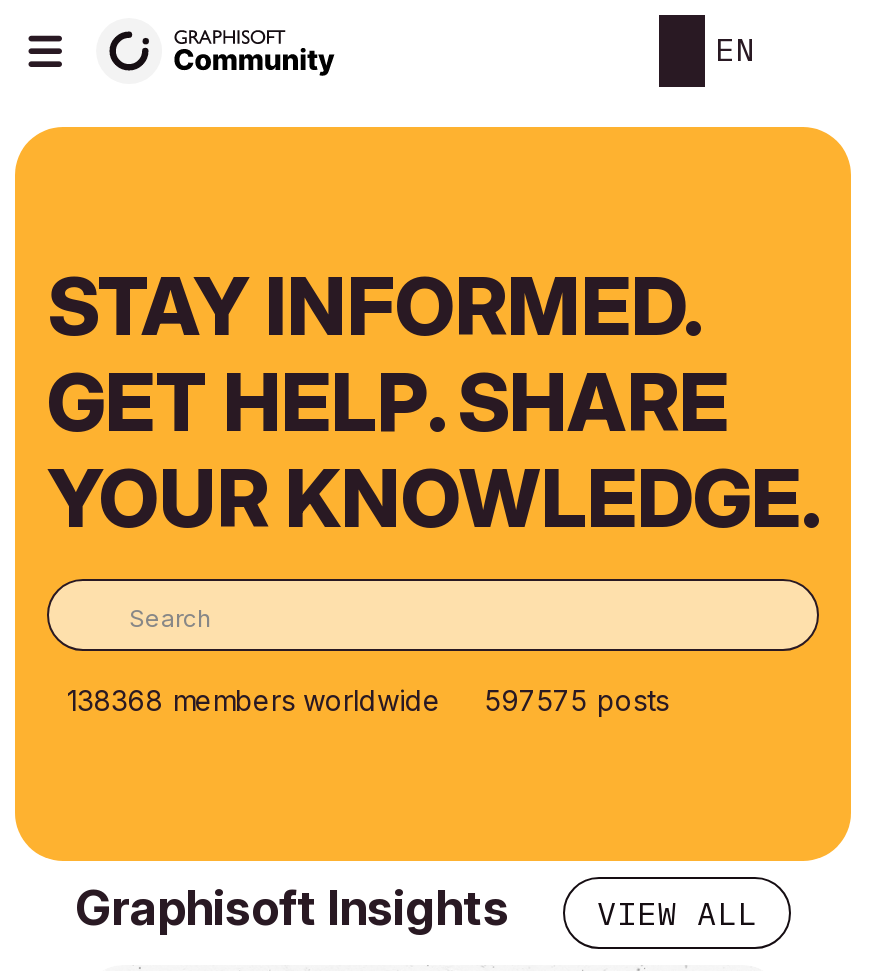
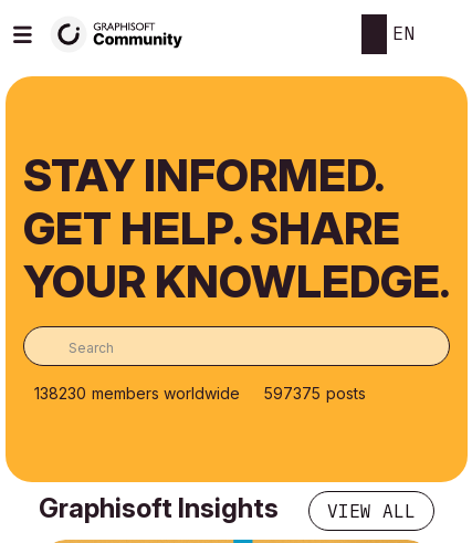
[67,682,441,716] 138368 members worldwide -> [34,383,240,402] 138230 members worldwide
[485,682,669,716] 597575 posts -> [264,383,366,402] 597375 posts

